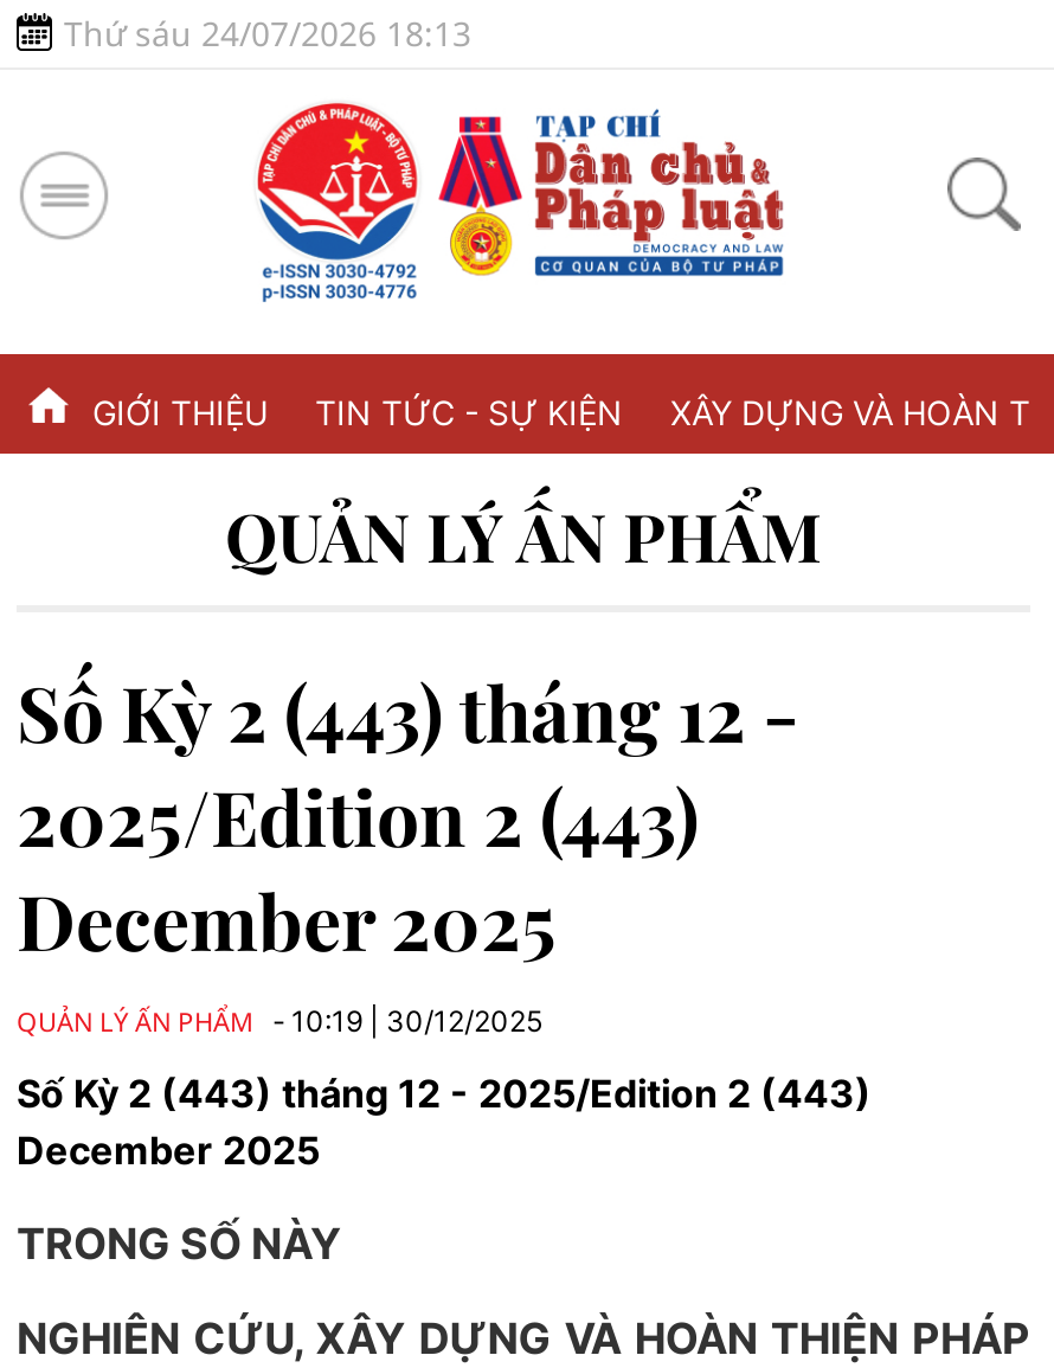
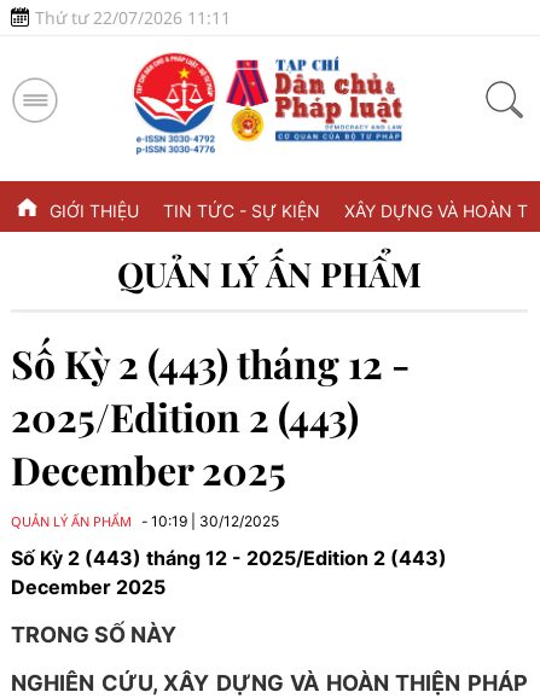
[64,11,471,56] Thứ sáu 24/07/2026 18:13 -> [35,6,231,29] Thứ tư 22/07/2026 11:11

